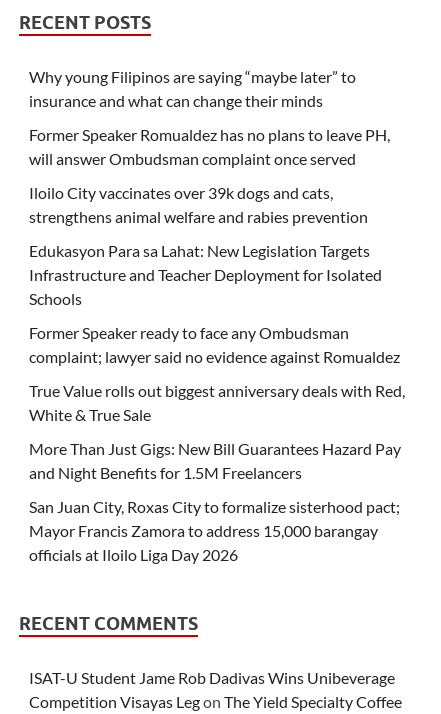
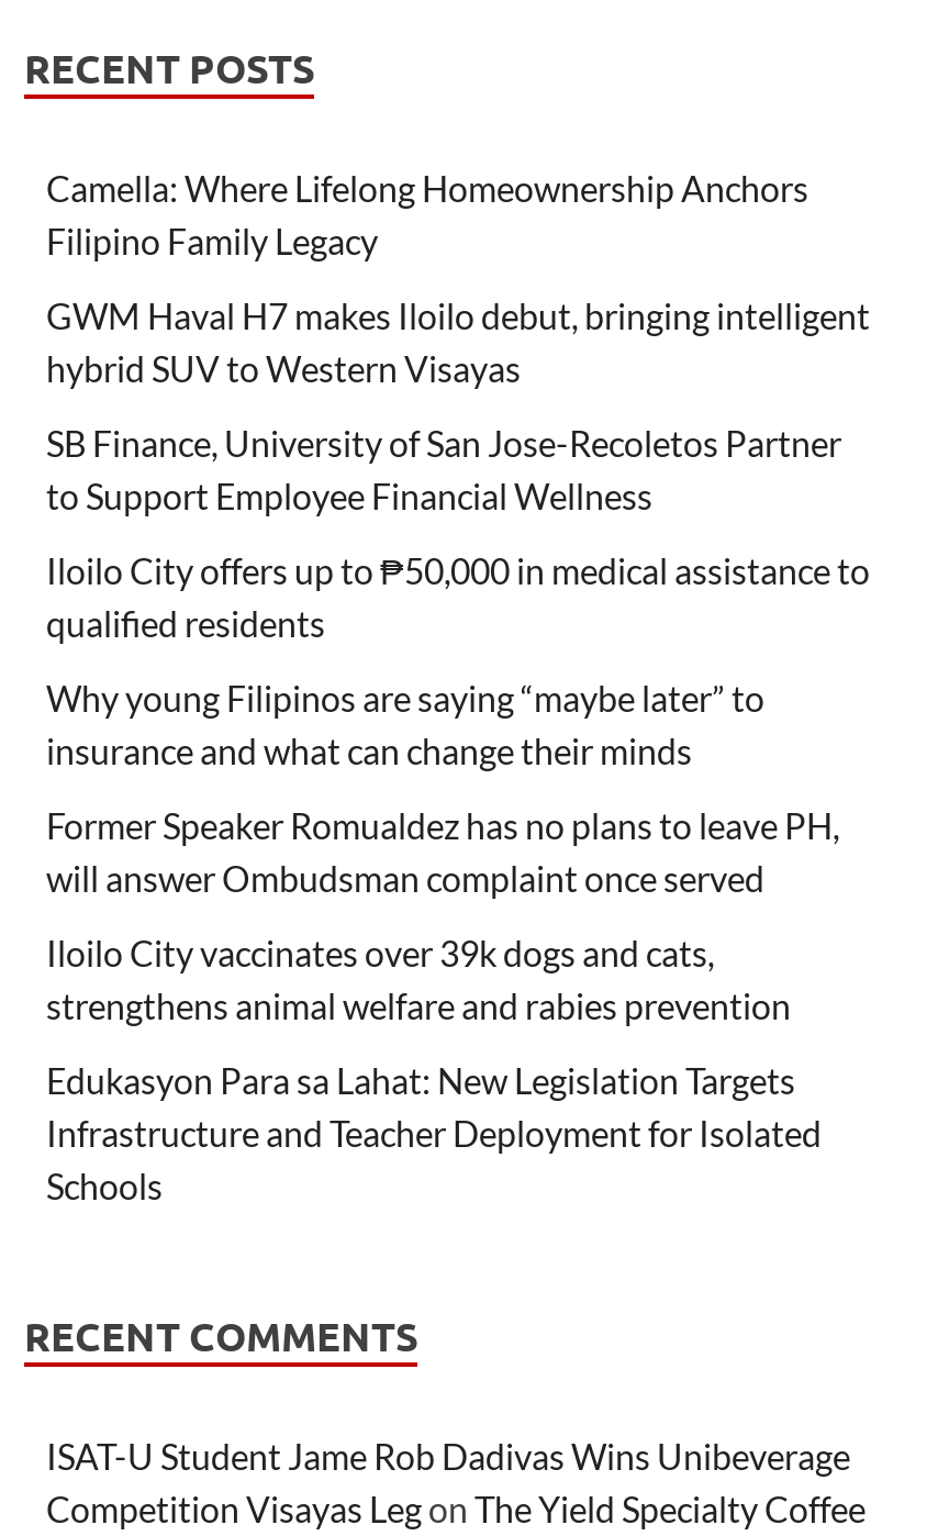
none -> [46,166,870,643] Camella: Where Lifelong Homeownership Anchors | Filipino Family Legacy | GWM Haval H7 makes Iloilo debut, bringing intelligent | hybrid SUV to Western Visayas | SB Finance, University of San Jose-Recoletos Partner | to Support Employee Financial Wellness | Iloilo City offers up to ₱50,000 in medical assistance to | qualified residents
moved [29,66,390,307] -> [46,676,839,1205]: Why young Filipinos are saying “maybe later” to | insurance and what can change their minds | Former Speaker Romualdez has no plans to leave PH, | ... | Infrastructure and Teacher Deployment for Isolated | Schools
[29,322,405,563] Former Speaker ready to face any Ombudsman | complaint; lawyer said no evidence against Romualdez | True Value rolls out biggest anniversary deals with Red, | White & True Sale | More Than Just Gigs: New Bill Guarantees Hazard Pay | and Night Benefits for 1.5M Freelancers | San Juan City, Roxas City to formalize sisterhood pact; | Mayor Francis Zamora to address 15,000 barangay | officials at Iloilo Liga Day 2026 -> none

